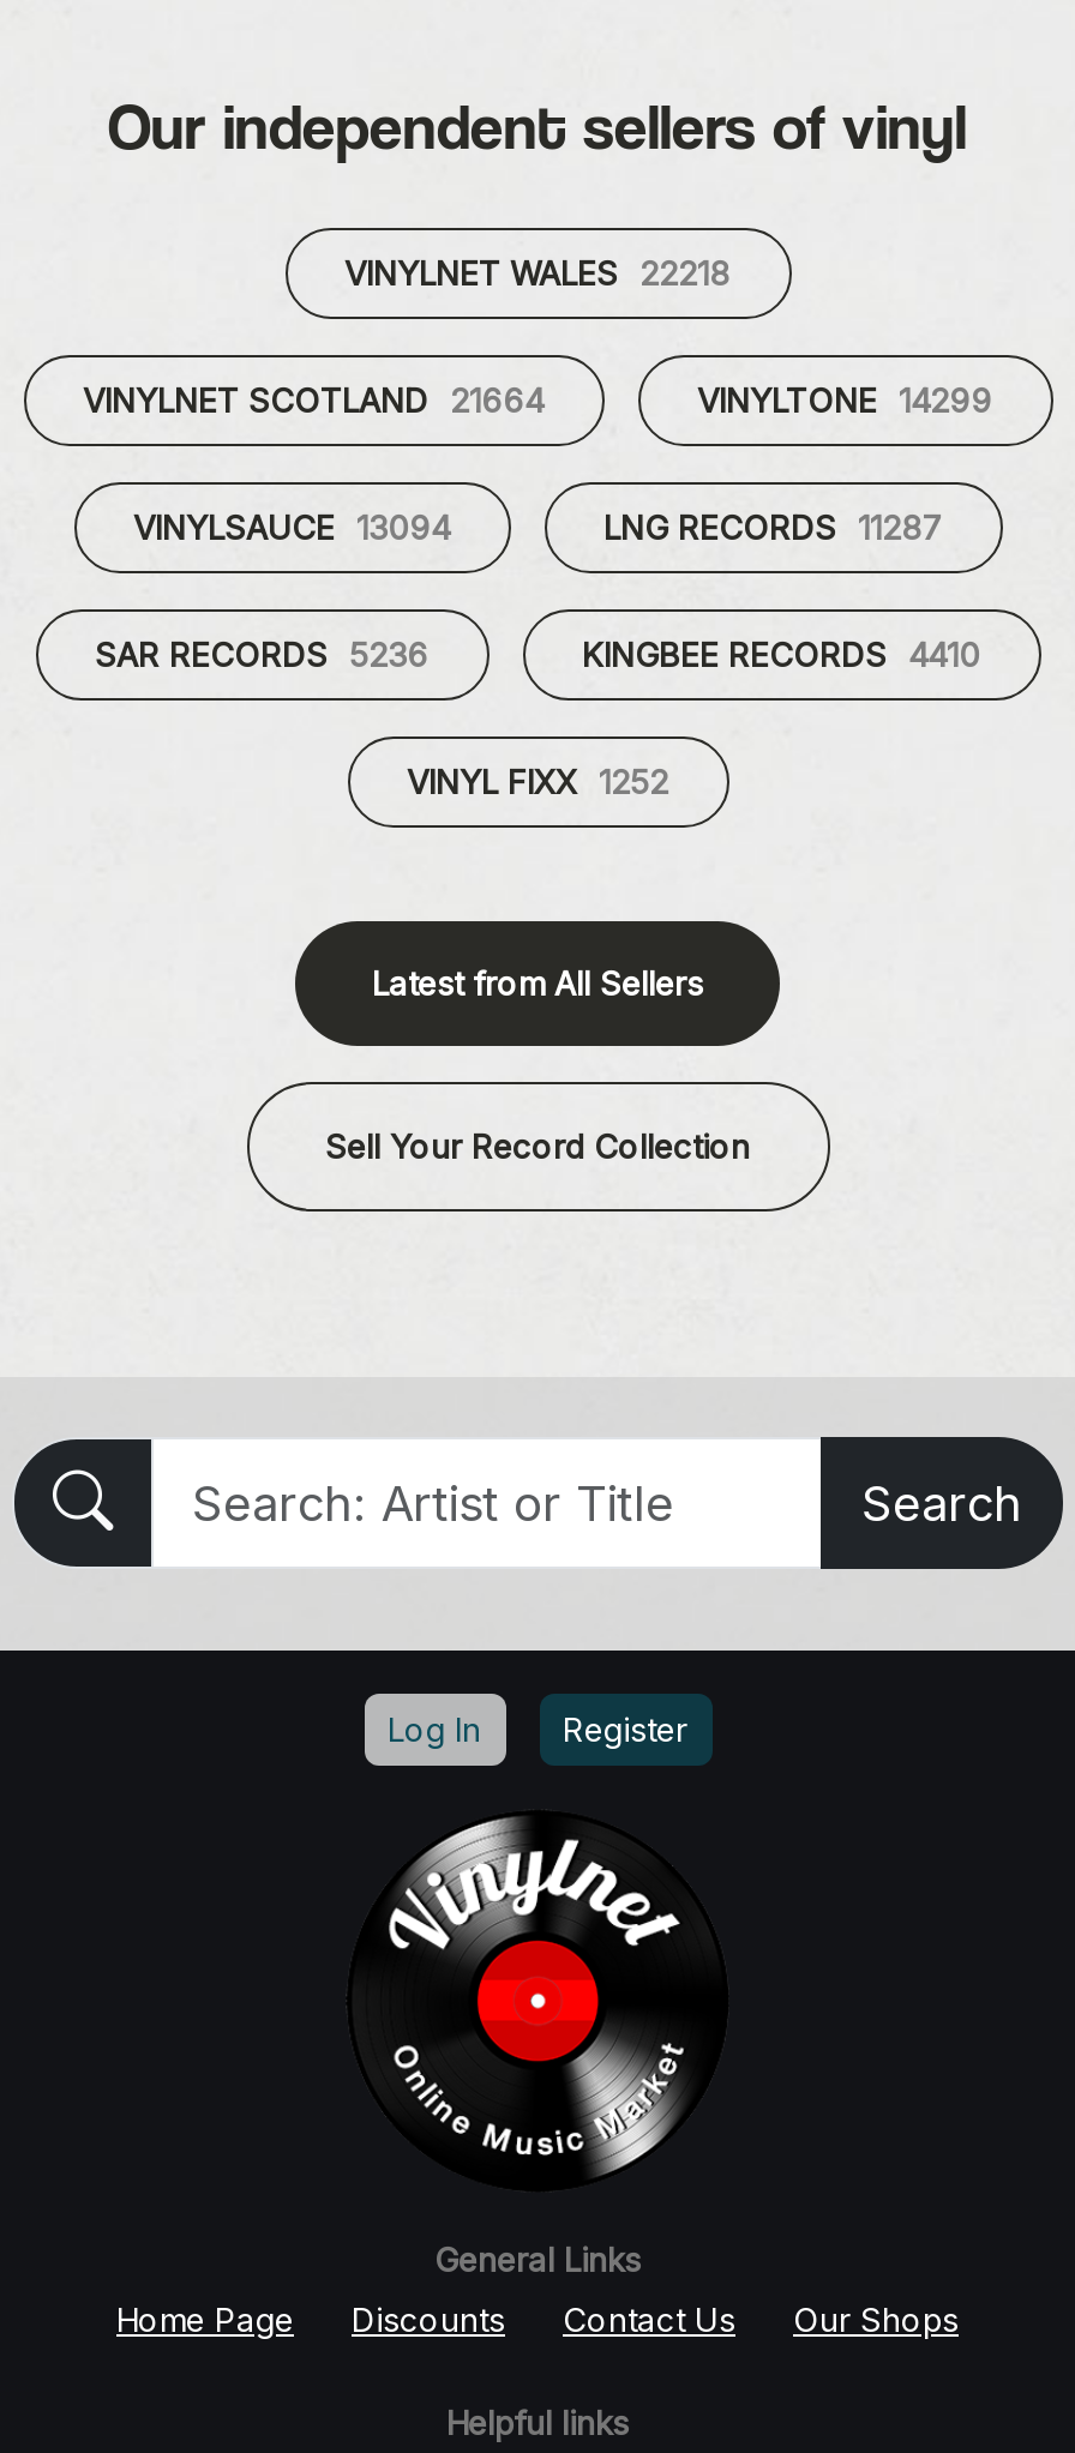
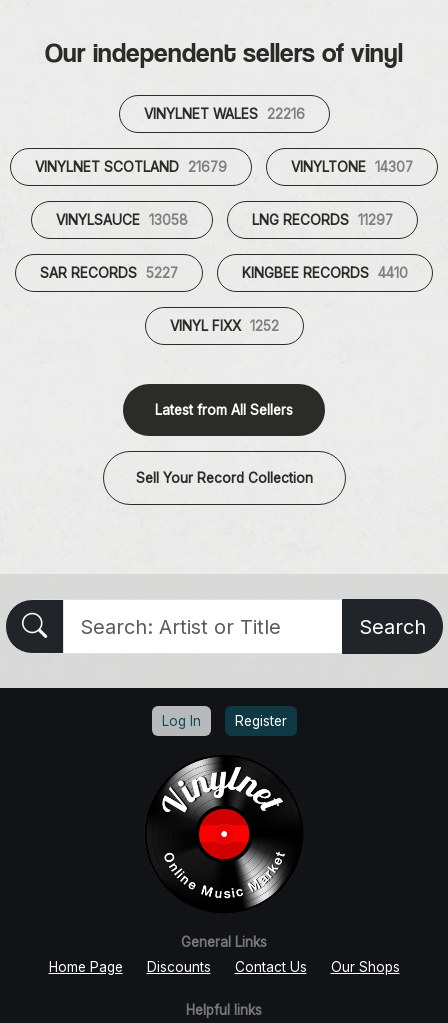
[344,254,731,293] VINYLNET WALES 22218 -> [143,106,304,122] VINYLNET WALES 22216
[83,381,543,420] VINYLNET SCOTLAND 21664 -> [35,159,227,175] VINYLNET SCOTLAND 21679
[697,381,992,420] VINYLTONE 14299 -> [291,159,413,175] VINYLTONE 14307
[133,509,450,547] VINYLSAUCE 13094 -> [55,212,187,228] VINYLSAUCE 13058
[603,509,942,547] LNG RECORDS 11287 -> [251,212,392,228] LNG RECORDS 11297
[95,636,428,674] SAR RECORDS 5236 -> [40,265,178,281] SAR RECORDS 5227

